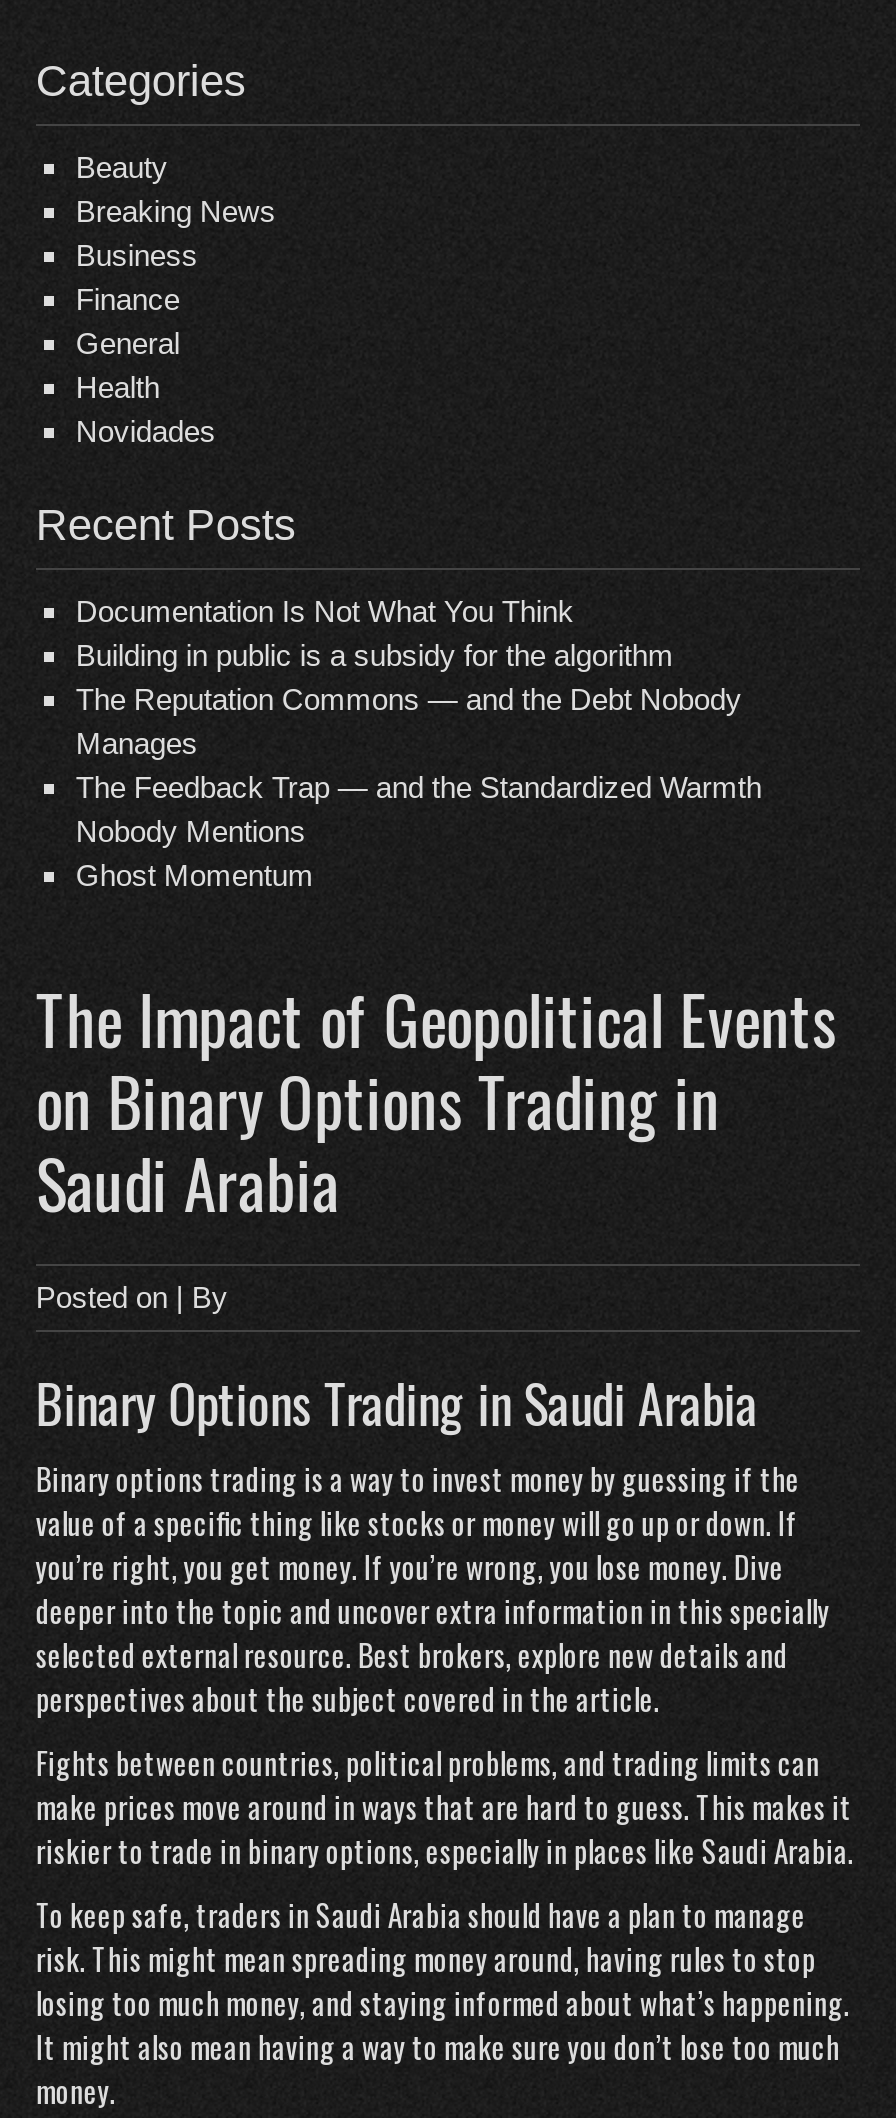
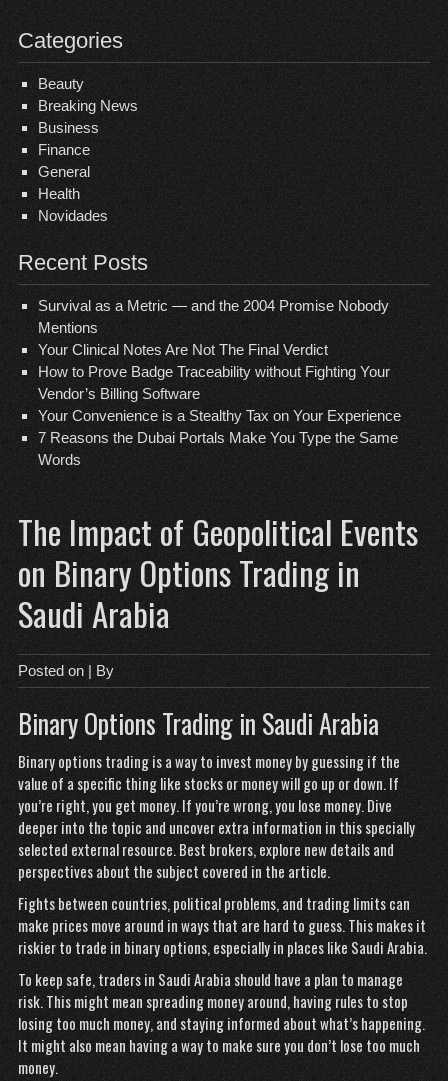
[76,594,762,892] Documentation Is Not What You Think | Building in public is a subsidy for the algorithm | The Reputation Commons — and the Debt Nobody | Manages | The Feedback Trap — and the Standardized Warmth | Nobody Mentions | Ghost Momentum -> [38,297,401,468] Survival as a Metric — and the 2004 Promise Nobody | Mentions | Your Clinical Notes Are Not The Final Verdict | How to Prove Badge Traceability without Fighting Your | Vendor’s Billing Software | Your Convenience is a Stealthy Tax on Your Experience | 7 Reasons the Dubai Portals Make You Type the Same | Words

